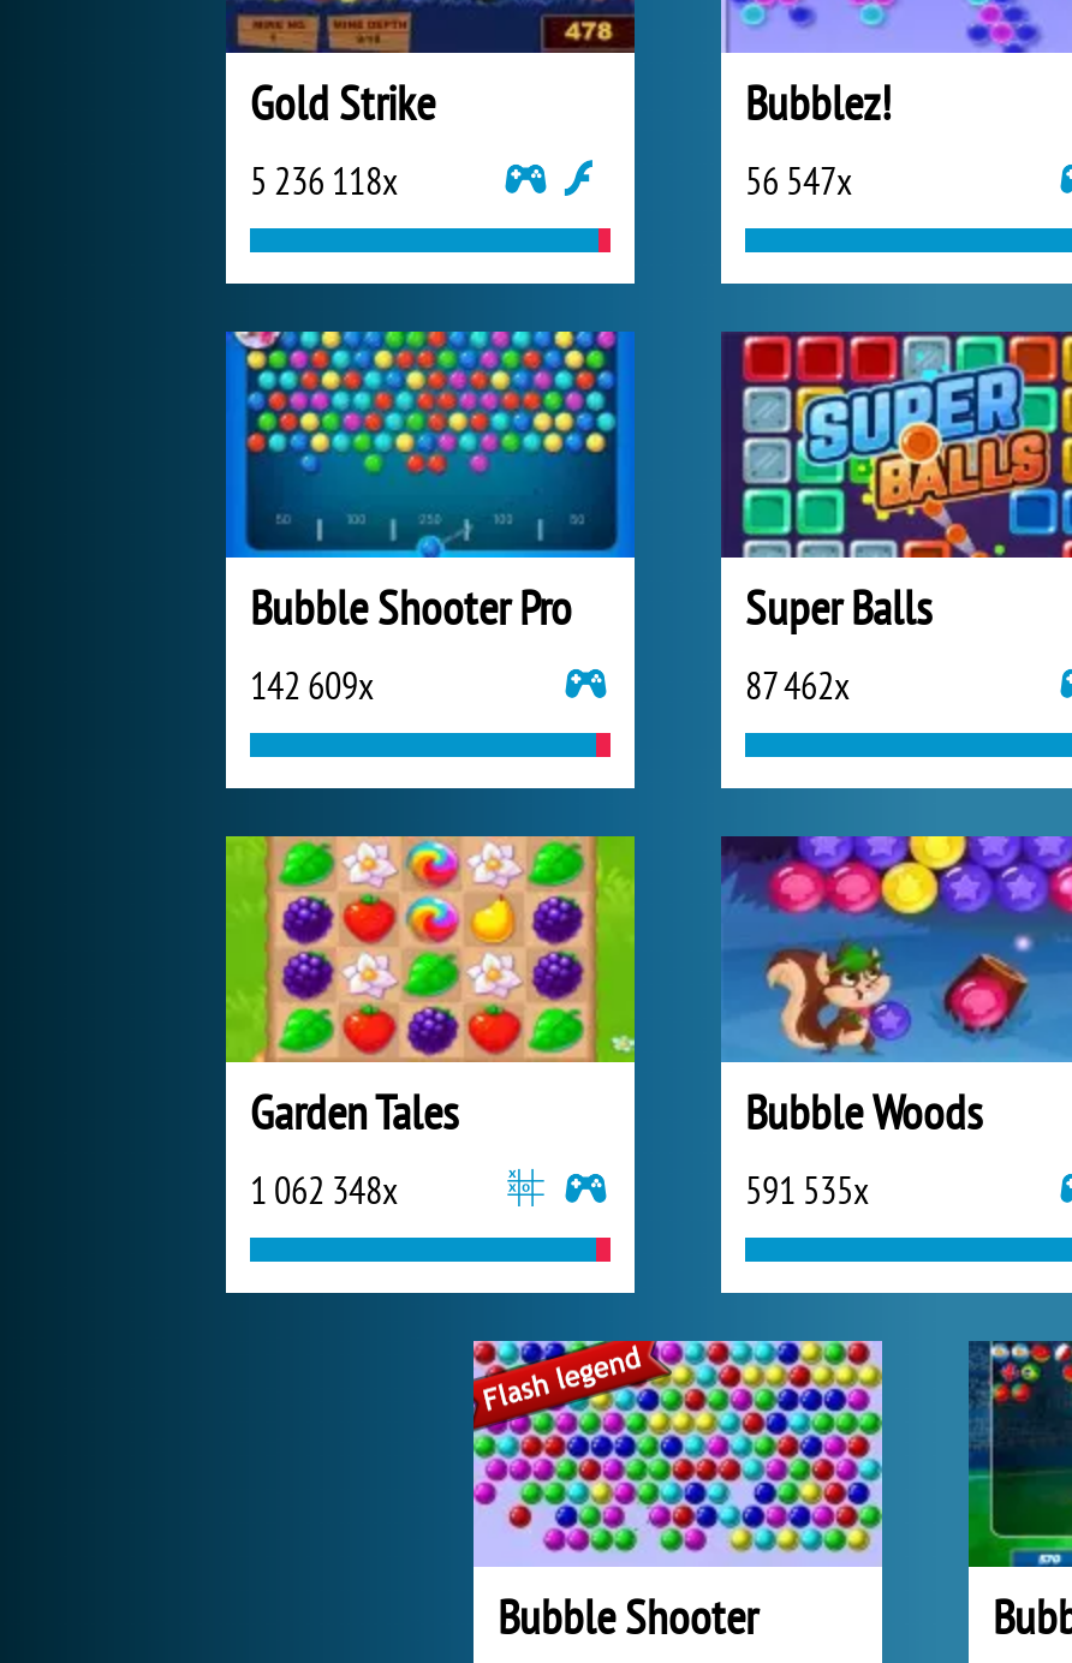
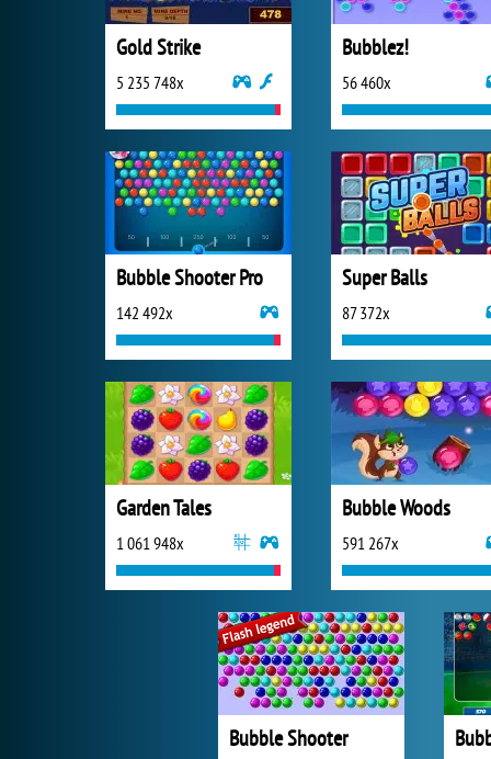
[250,156,399,204] 5 236 118x -> [116,71,184,93] 5 235 748x
[745,156,853,204] 56 547x -> [342,71,391,93] 56 460x
[250,661,375,709] 142 609x -> [116,302,173,324] 142 492x
[745,661,851,709] 87 462x -> [342,302,390,324] 87 372x
[250,1166,399,1214] 1 062 348x -> [116,532,184,554] 1 061 948x
[745,1166,870,1214] 591 535x -> [342,532,399,554] 591 267x

